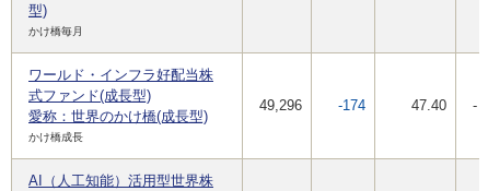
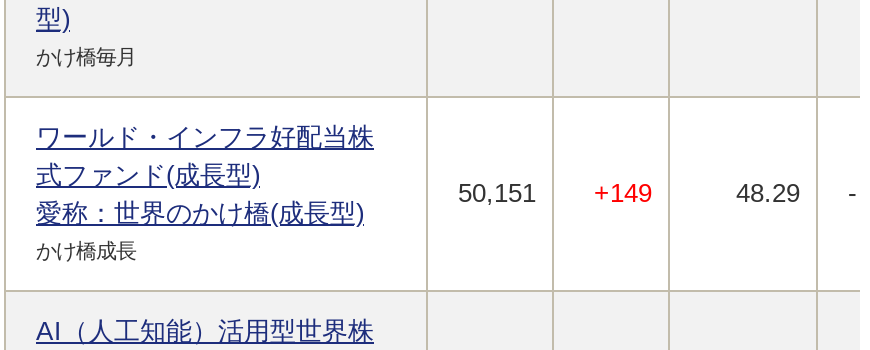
[259,97,302,114] 49,296 -> [458,179,536,209] 50,151
[338,97,365,114] -174 -> [594,179,652,209] +149
[411,97,446,114] 47.40 -> [736,179,800,209] 48.29

